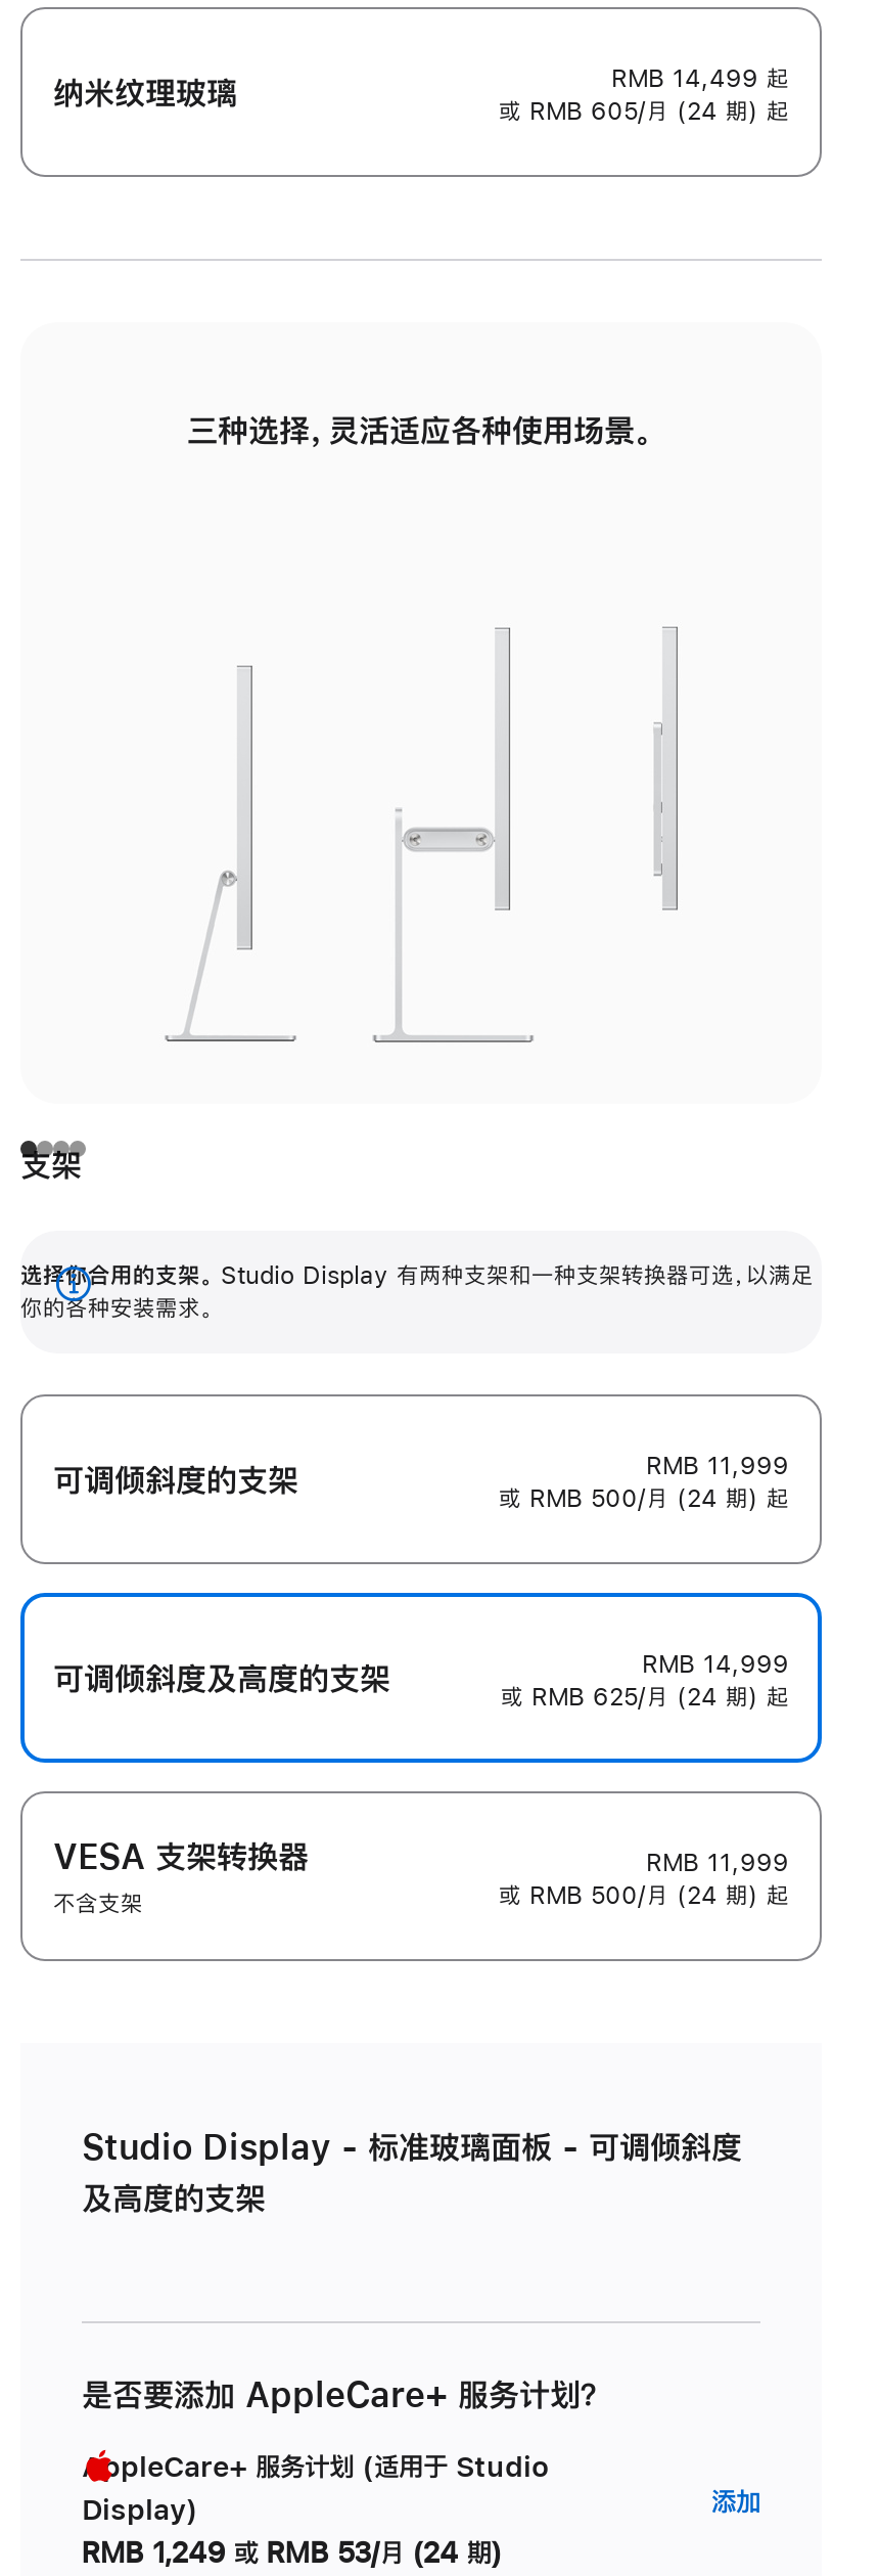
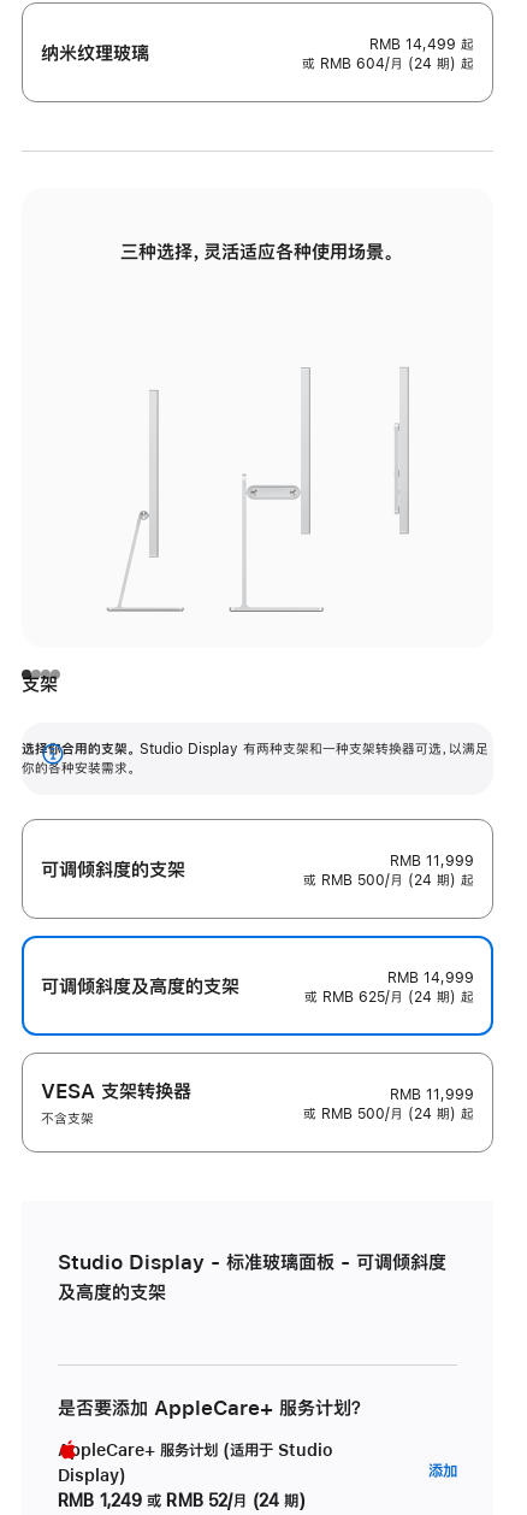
[499,100,789,124] 或 RMB 605/月 (24 期) 起 -> [302,57,474,71] 或 RMB 604/月 (24 期) 起
[82,2539,502,2567] RMB 1,249 或 RMB 53/月 (24 期) -> [58,1492,305,1509] RMB 1,249 或 RMB 52/月 (24 期)

